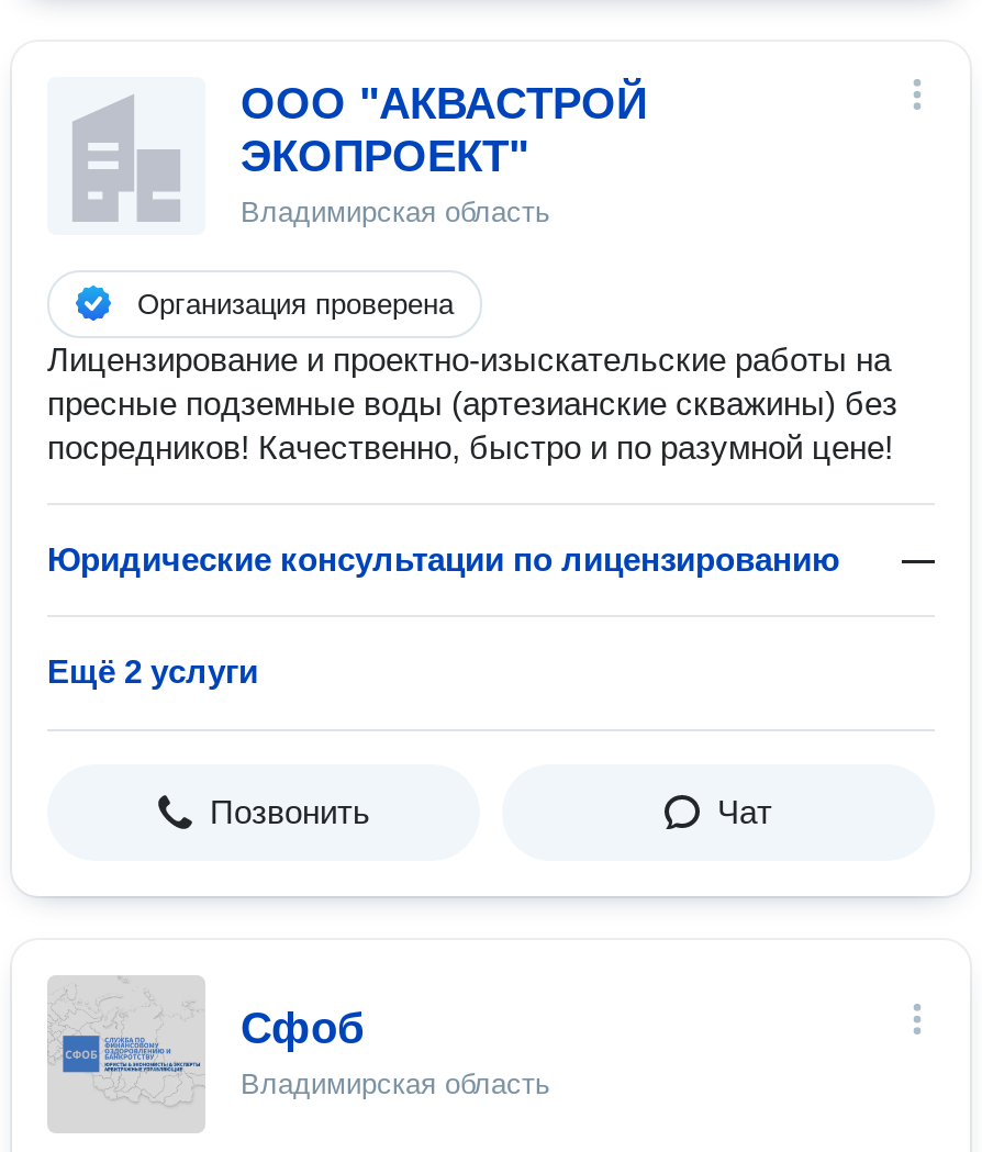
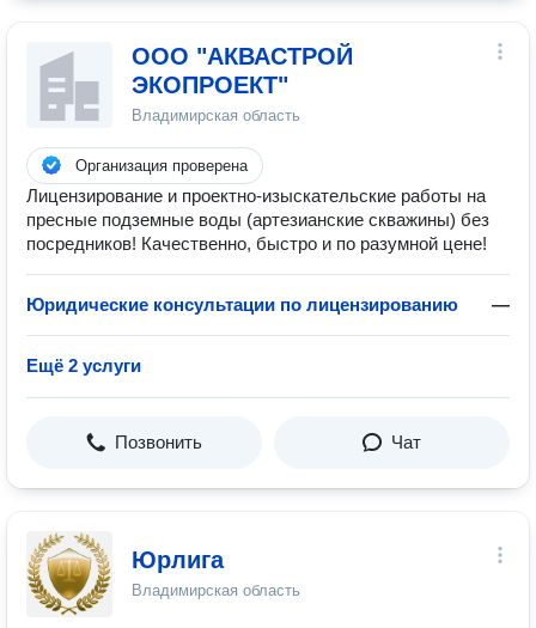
[47,975,364,1131] [image] | Сфоб -> [28,532,224,615] [image] | Юрлига

